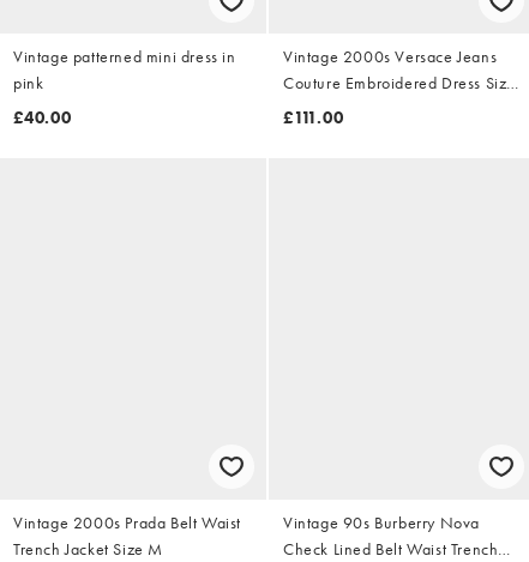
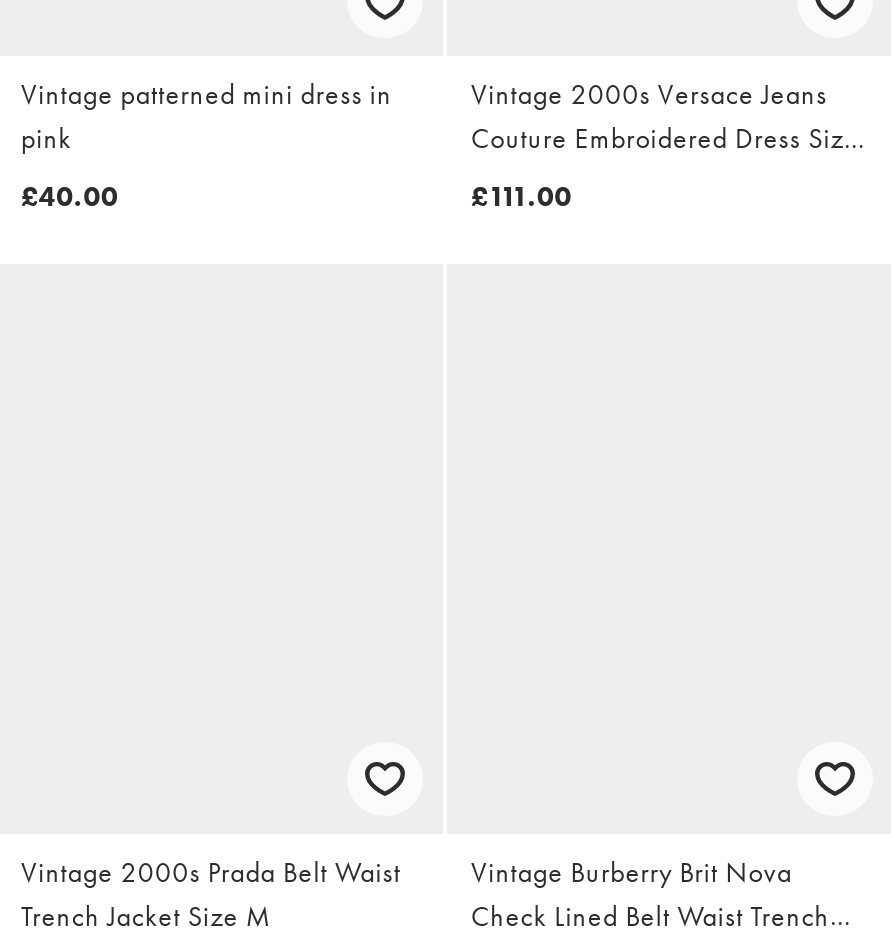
[283,511,480,533] Vintage 90s Burberry Nova -> [471,853,792,889] Vintage Burberry Brit Nova

